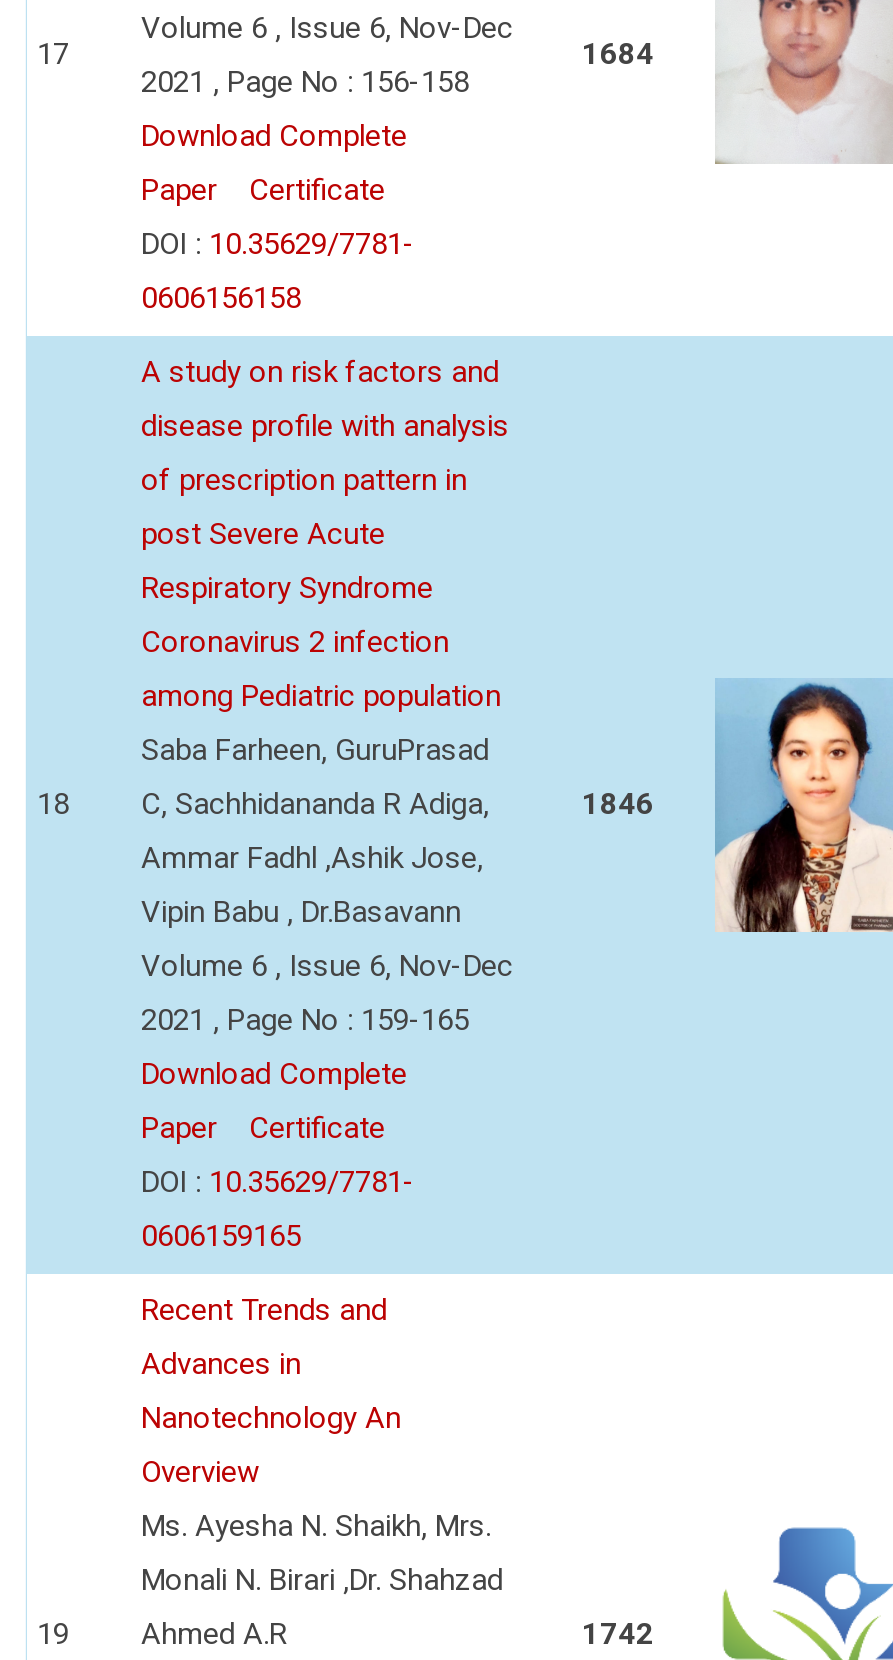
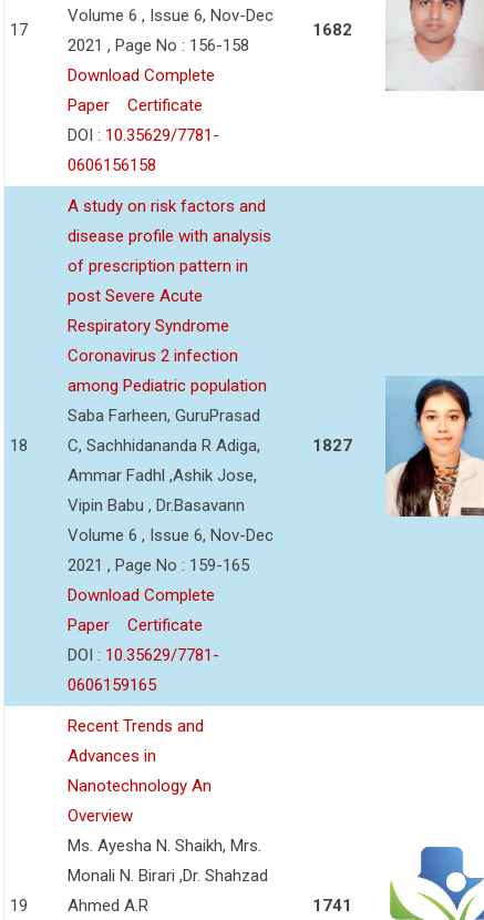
[582,35,654,71] 1684 -> [312,20,352,39] 1682
[582,785,654,821] 1846 -> [312,435,352,455] 1827
[582,1615,654,1651] 1742 -> [312,895,352,915] 1741

